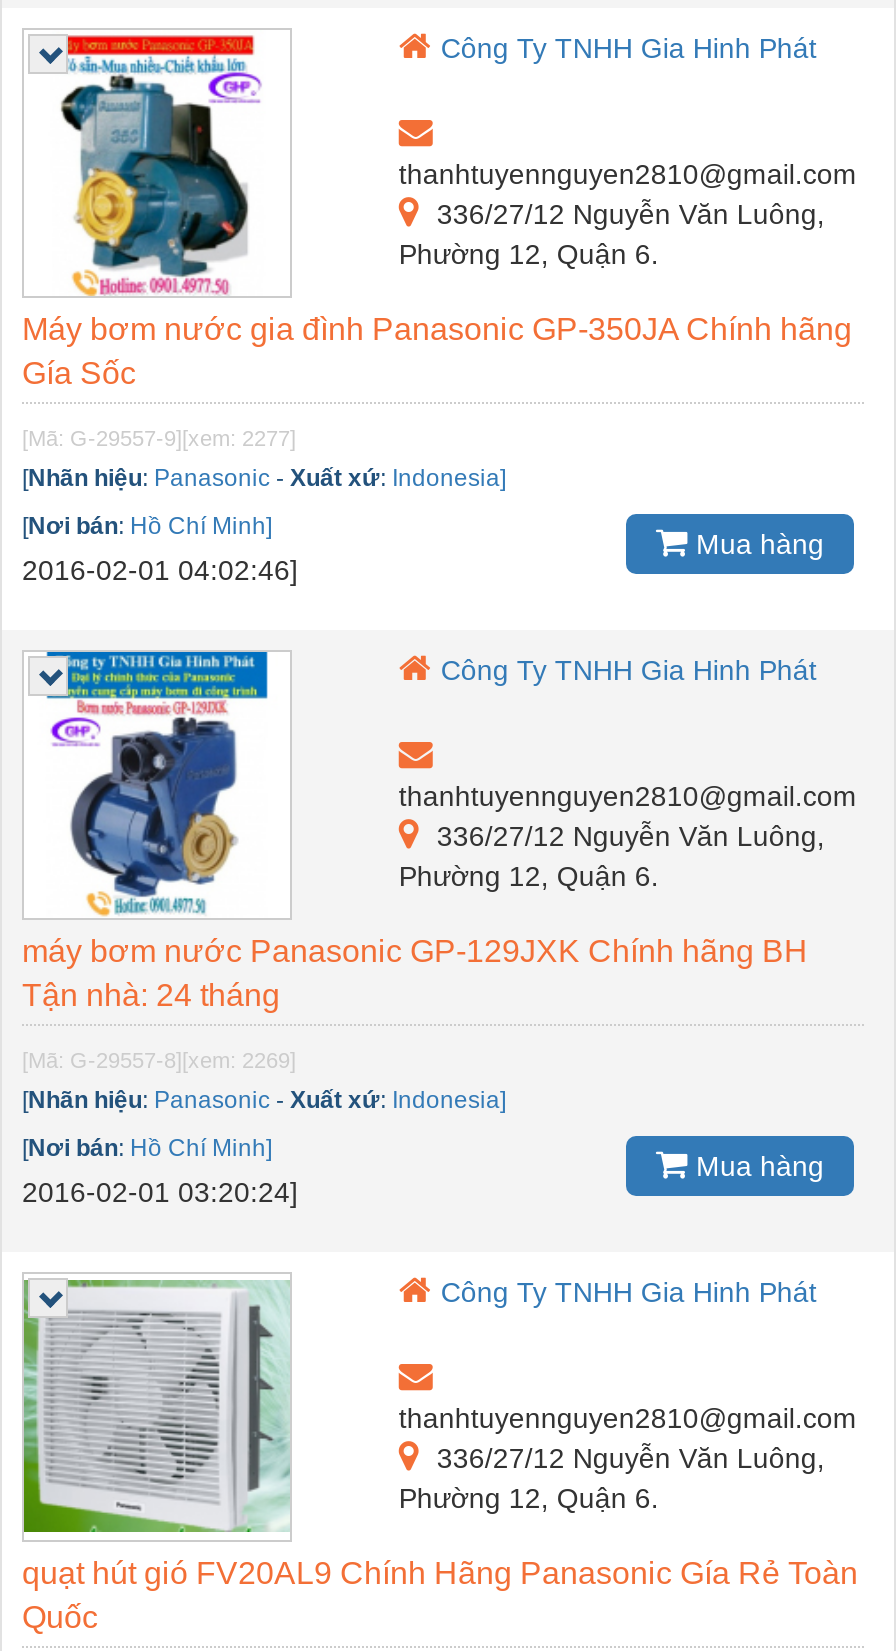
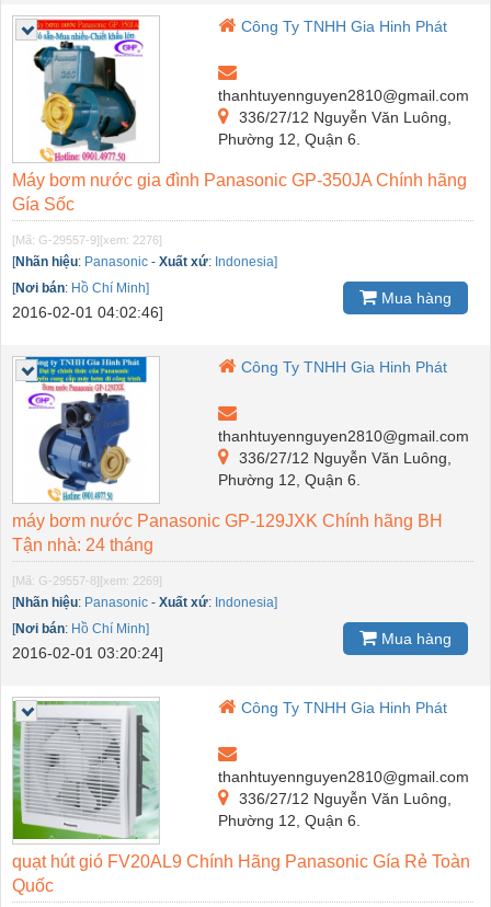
[22,425,296,449] [Mã: G-29557-9][xem: 2277] -> [12,233,162,246] [Mã: G-29557-9][xem: 2276]

